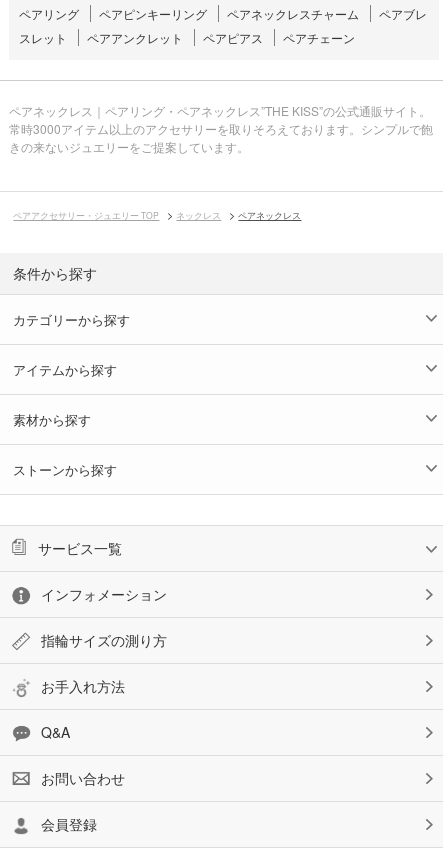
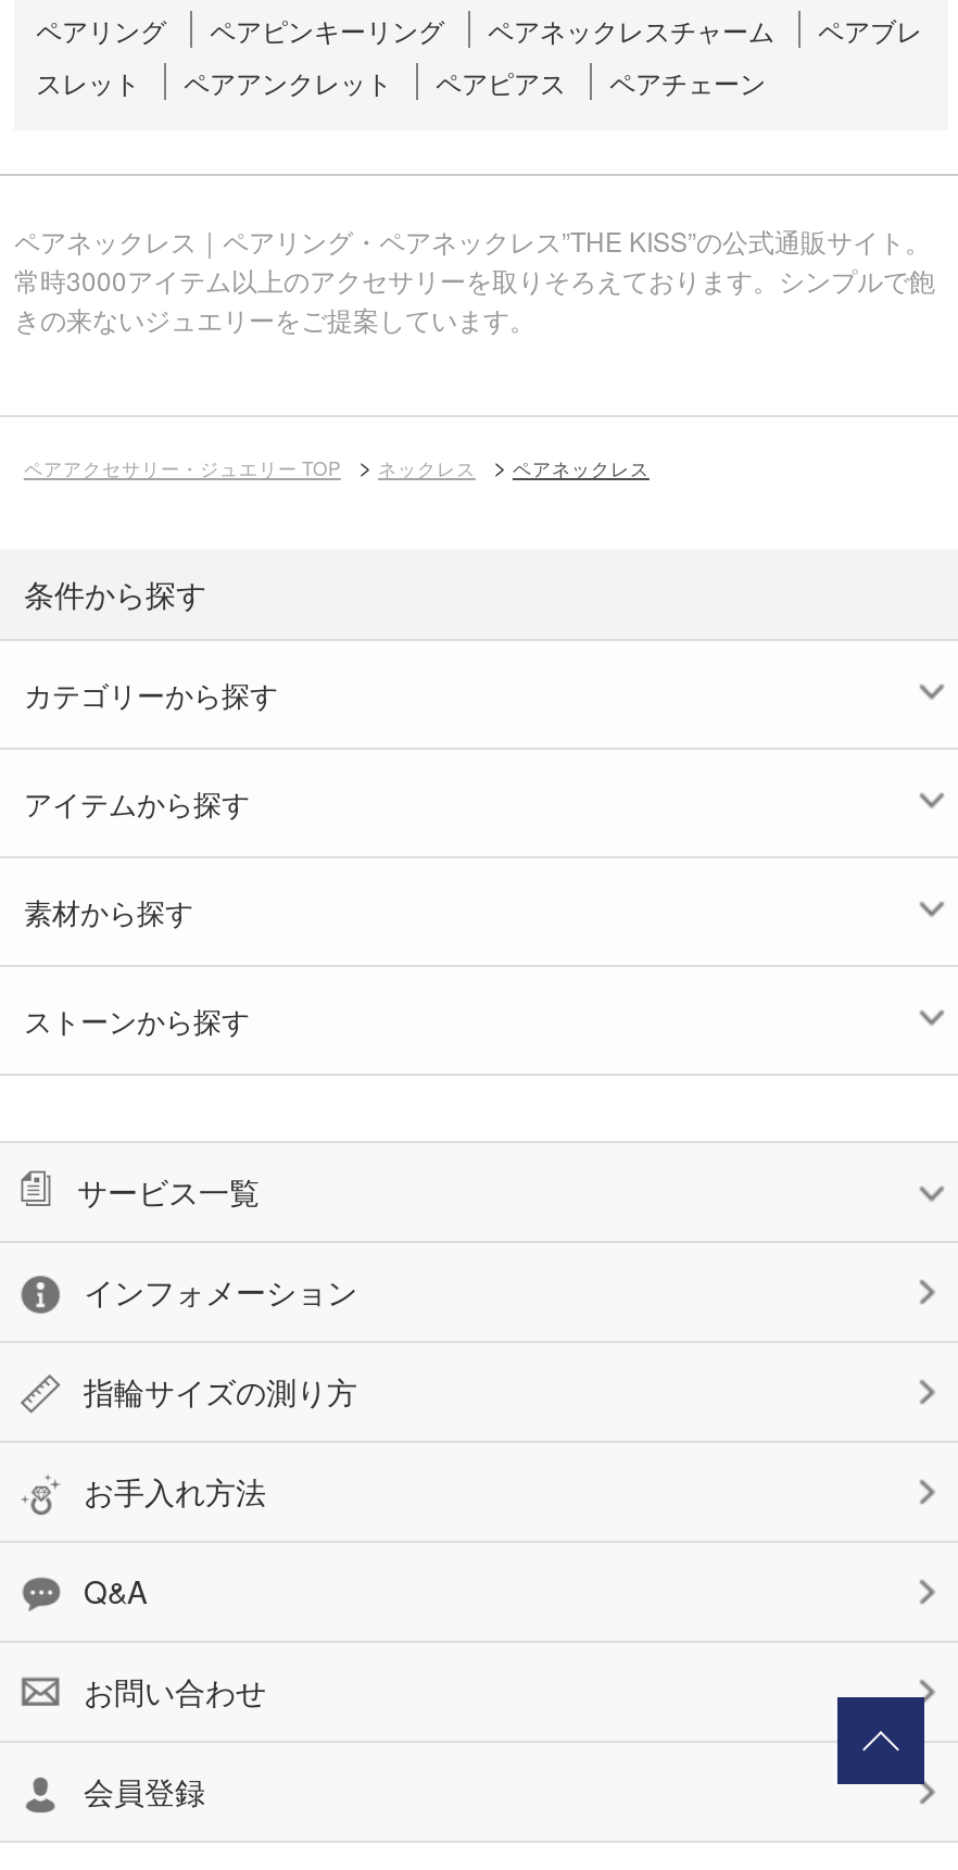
none -> [835,1695,927,1786] [image]

